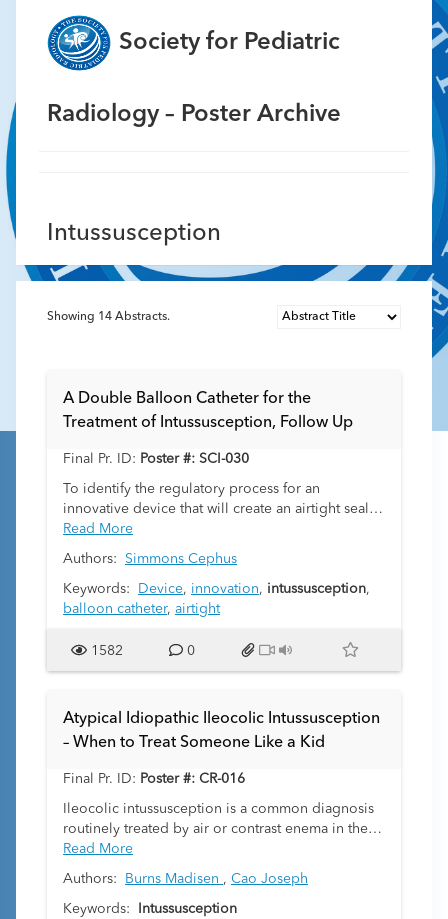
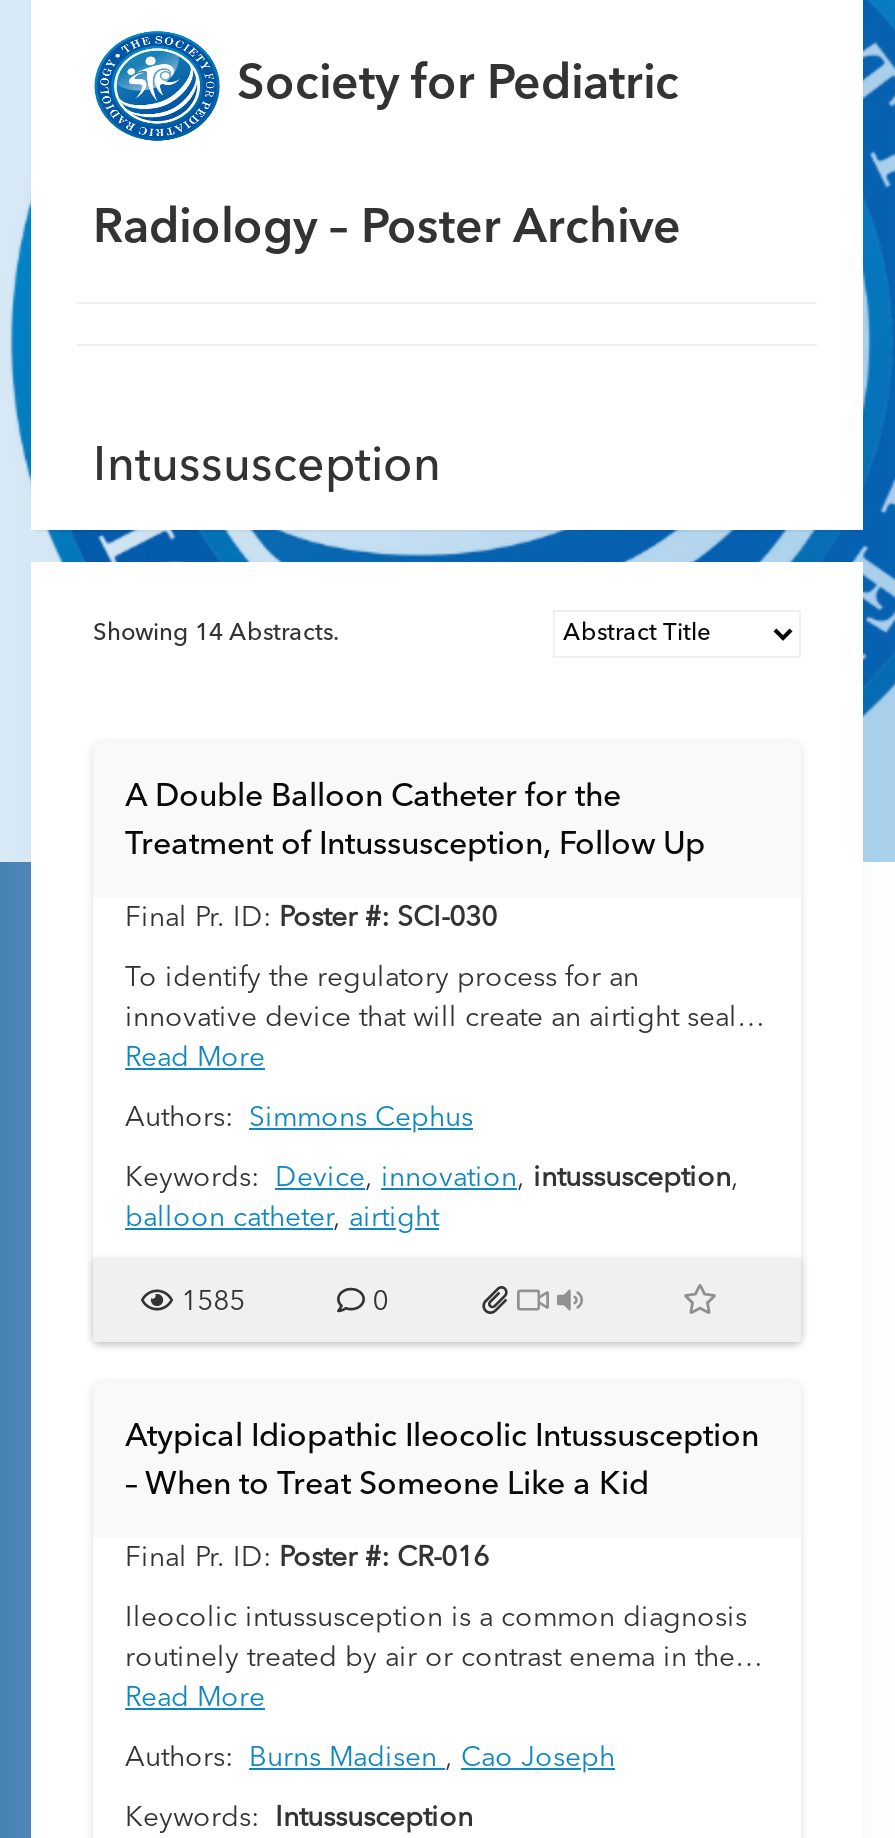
[91,643,123,657] 1582 -> [181,1286,245,1314] 1585

